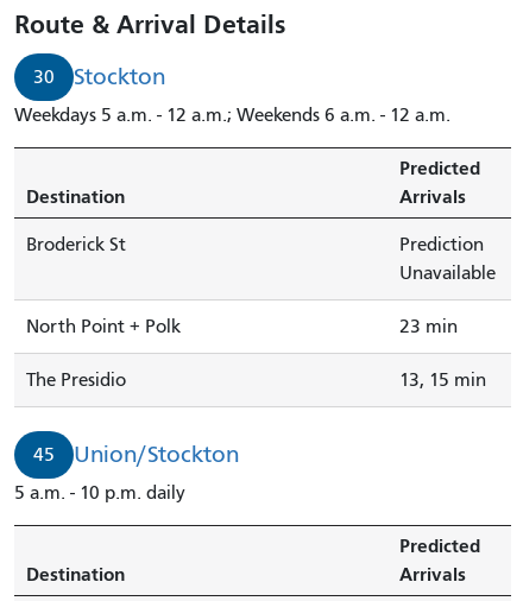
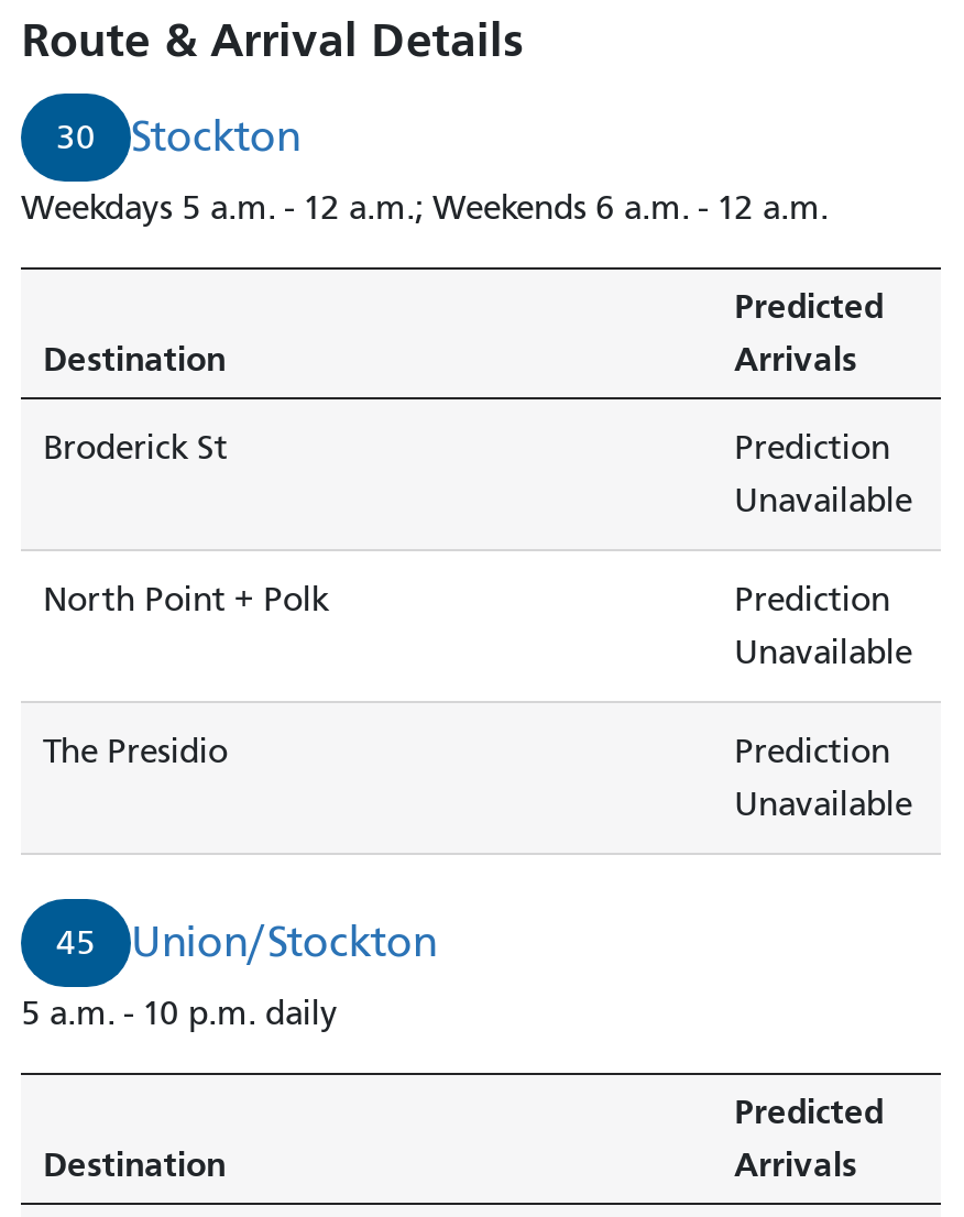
[399,315,458,337] 23 min -> [734,579,912,671] Prediction | Unavailable
[399,369,486,390] 13, 15 min -> [734,731,912,823] Prediction | Unavailable

